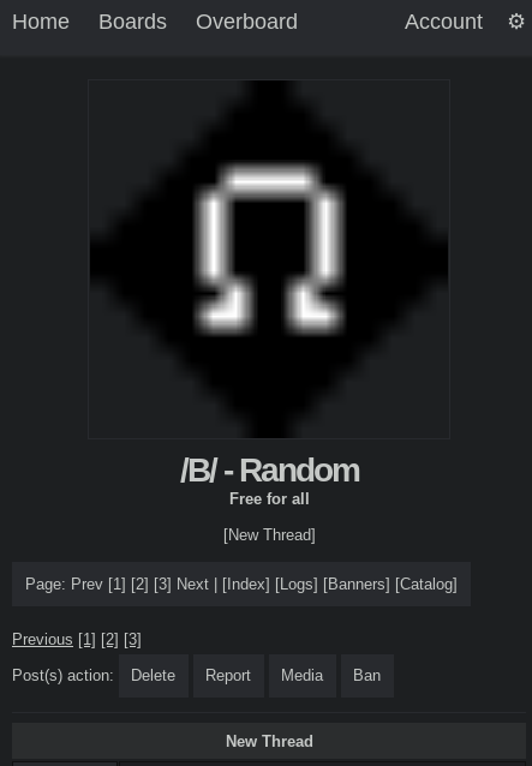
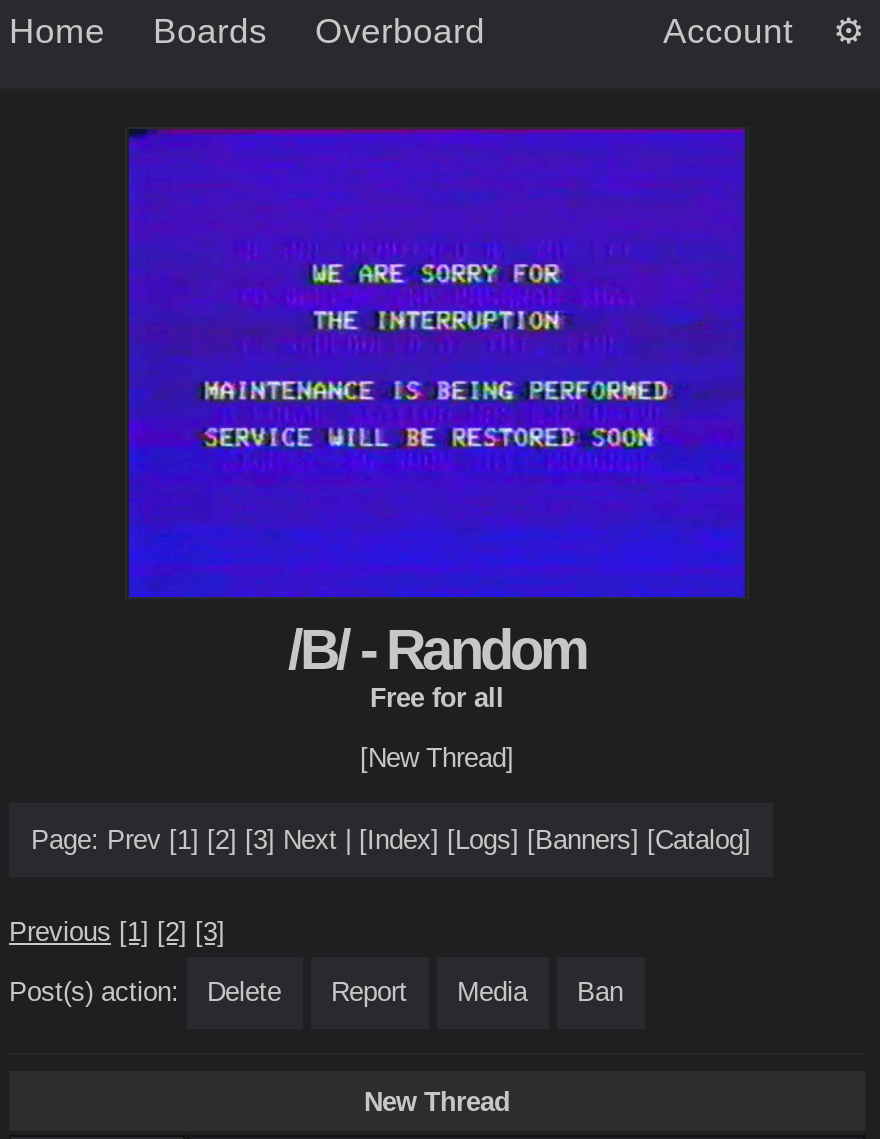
[84,80,454,437] [image] -> [127,127,747,599] [image]

